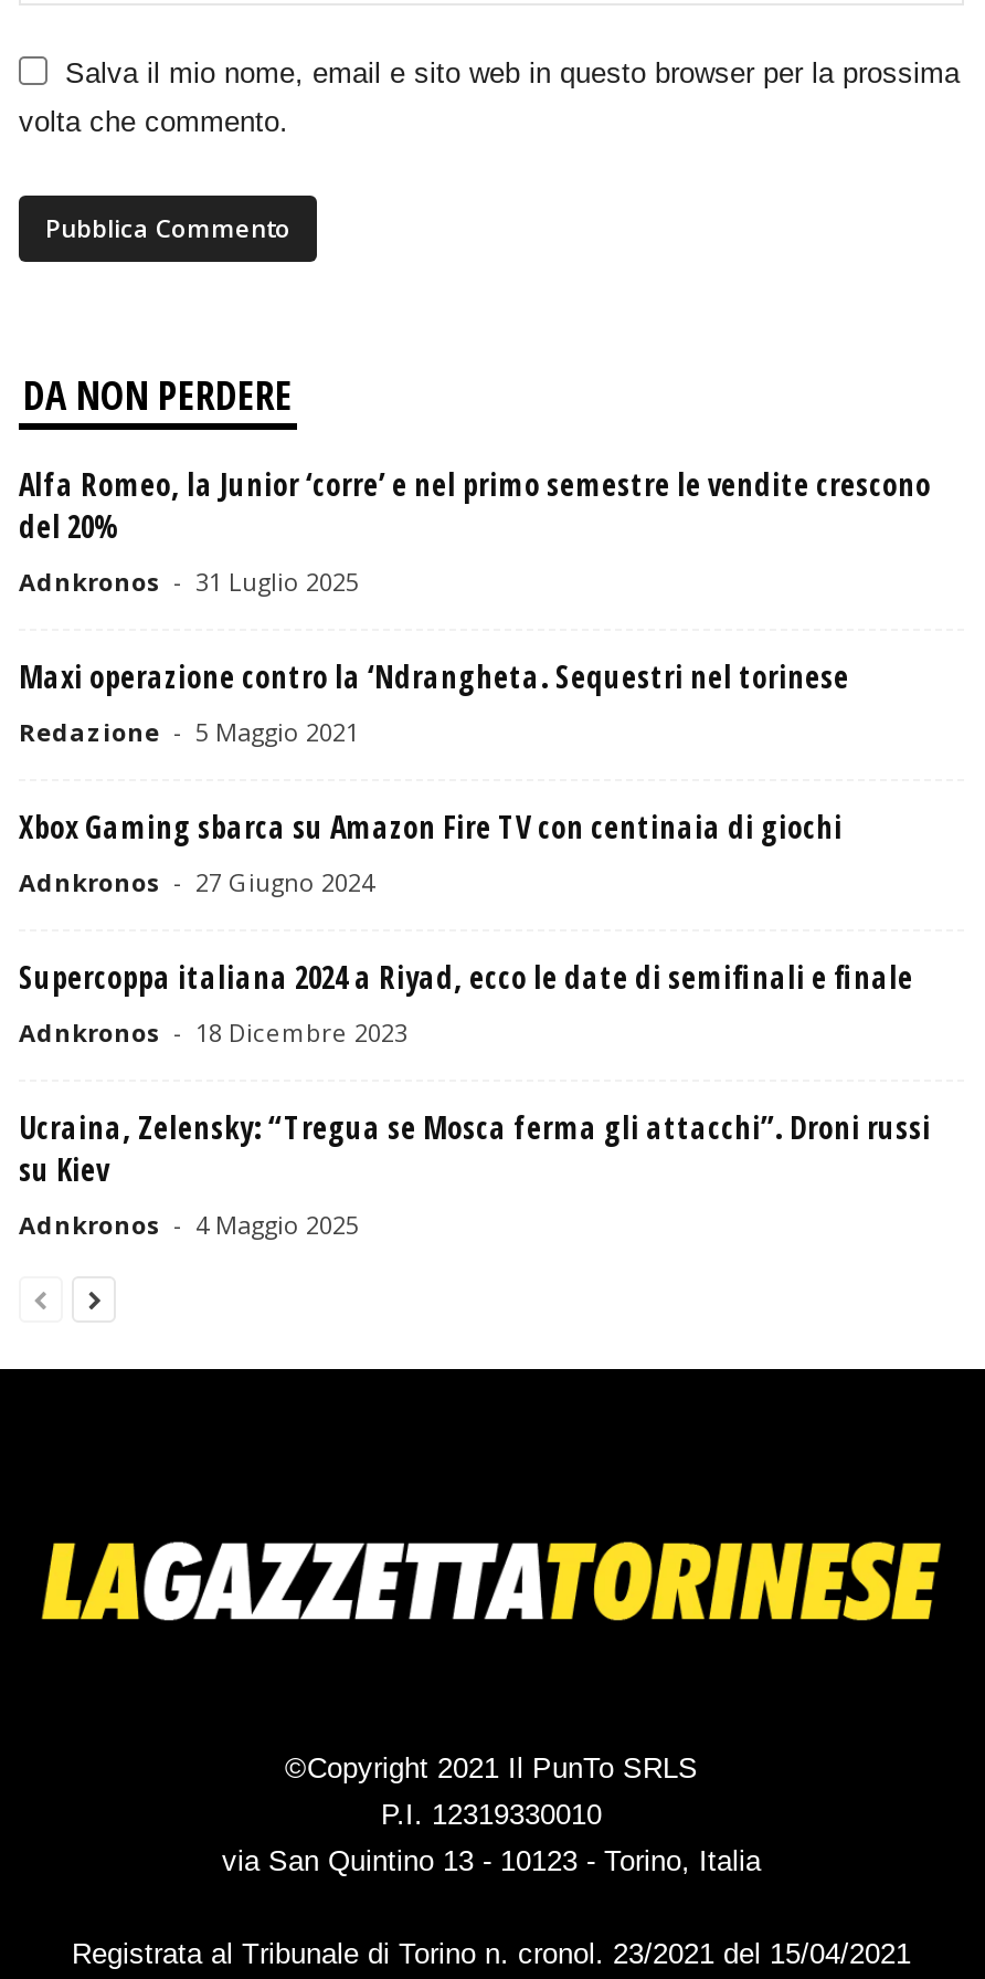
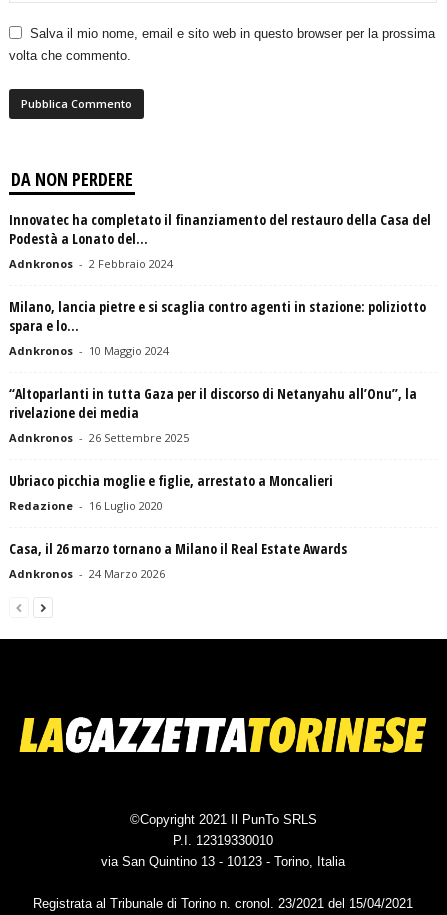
[19,462,931,597] Alfa Romeo, la Junior ‘corre’ e nel primo semestre le vendite crescono | del 20% | Adnkronos - 31 Luglio 2025 -> [9,210,431,271] Innovatec ha completato il finanziamento del restauro della Casa del | Podestà a Lonato del... | Adnkronos - 2 Febbraio 2024
[19,655,849,747] Maxi operazione contro la ‘Ndrangheta. Sequestri nel torinese | Redazione - 5 Maggio 2021 -> [9,297,426,358] Milano, lancia pietre e si scaglia contro agenti in stazione: poliziotto | spara e lo... | Adnkronos - 10 Maggio 2024
[19,805,843,898] Xbox Gaming sbarca su Amazon Fire TV con centinaia di giochi | Adnkronos - 27 Giugno 2024 -> [9,384,417,445] “Altoparlanti in tutta Gaza per il discorso di Netanyahu all’Onu”, la | rivelazione dei media | Adnkronos - 26 Settembre 2025
[19,955,913,1048] Supercoppa italiana 2024 a Riyad, ecco le date di semifinali e finale | Adnkronos - 18 Dicembre 2023 -> [9,471,333,513] Ubriaco picchia moglie e figlie, arrestato a Moncalieri | Redazione - 16 Luglio 2020
[19,1105,931,1240] Ucraina, Zelensky: “Tregua se Mosca ferma gli attacchi”. Droni russi | su Kiev | Adnkronos - 4 Maggio 2025 -> [9,539,347,581] Casa, il 26 marzo tornano a Milano il Real Estate Awards | Adnkronos - 24 Marzo 2026

